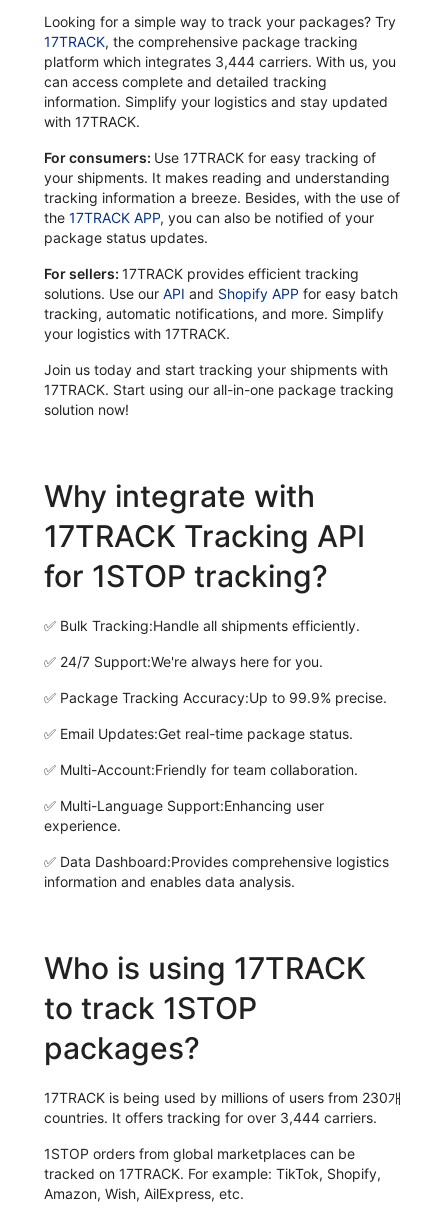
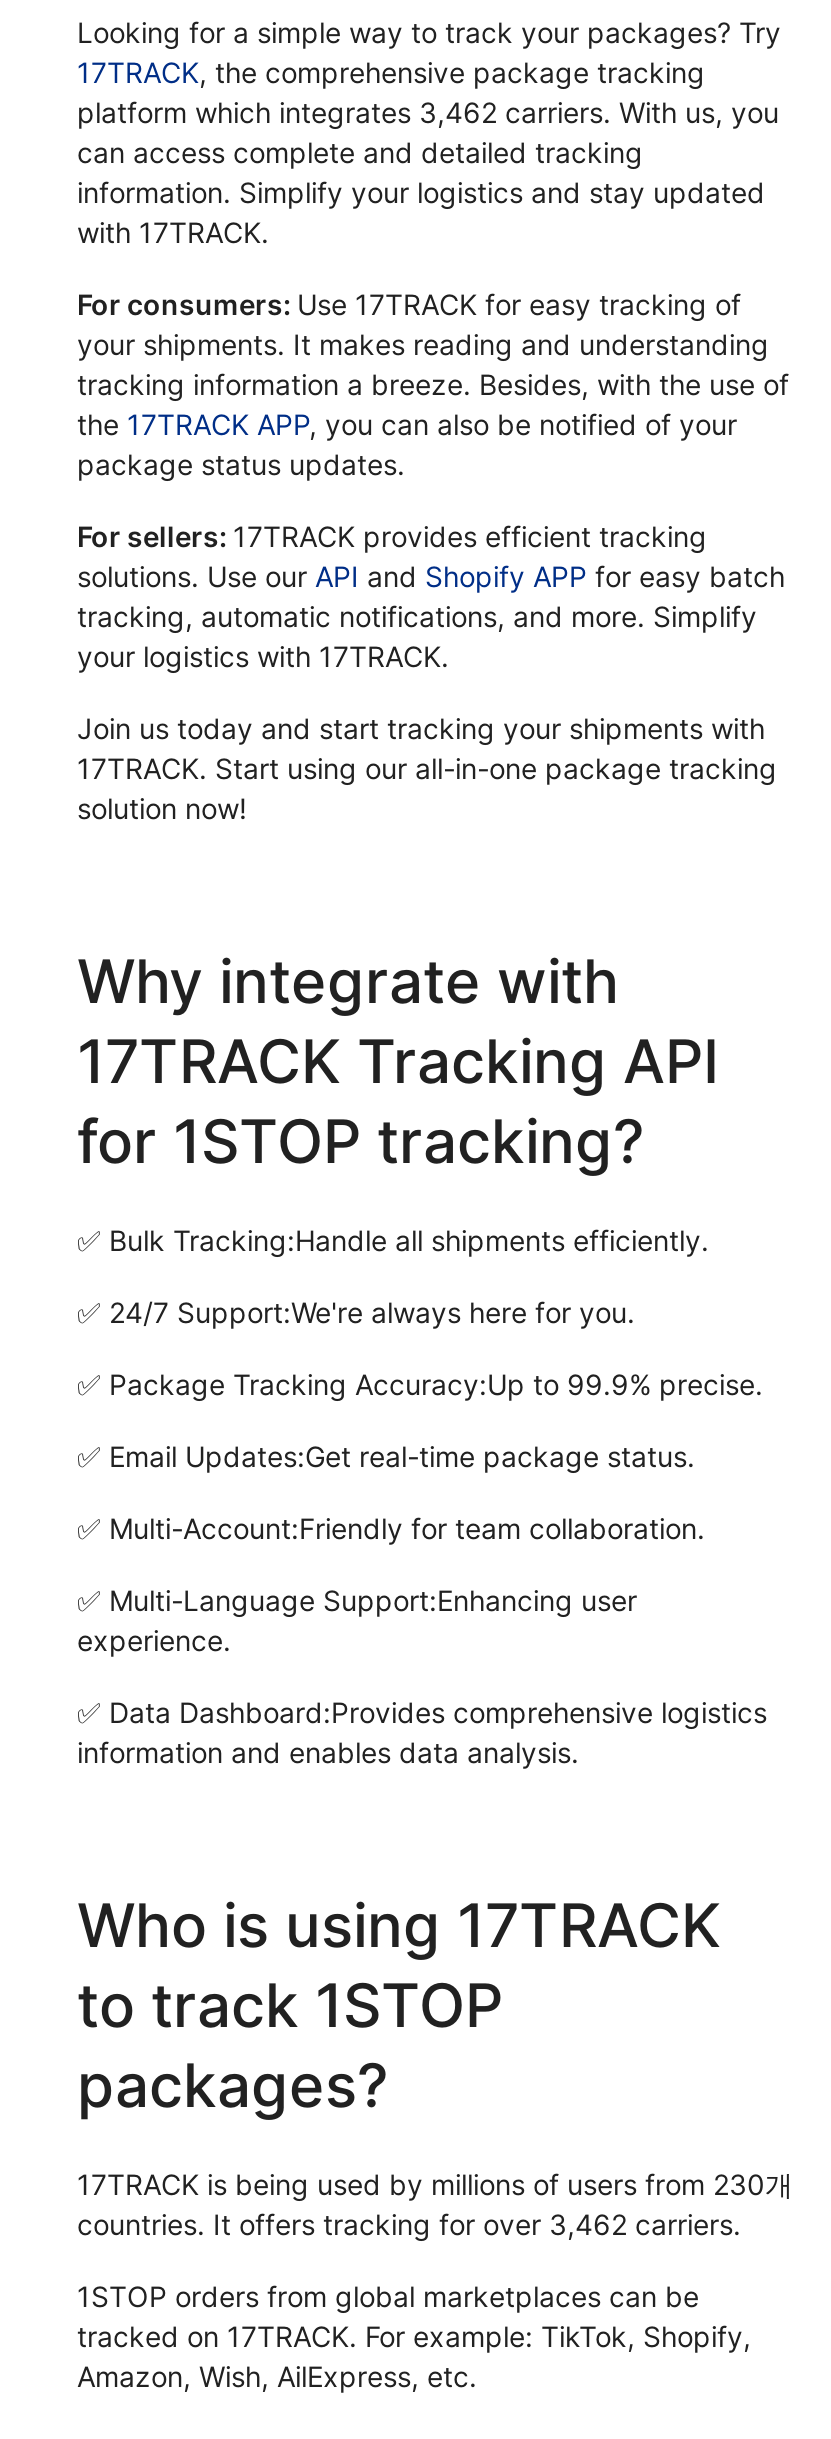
[44,53,396,70] platform which integrates 3,444 carriers. With us, you -> [77,96,779,130] platform which integrates 3,462 carriers. With us, you
[44,1109,377,1126] countries. It offers tracking for over 3,444 carriers. -> [77,2208,741,2242] countries. It offers tracking for over 3,462 carriers.

